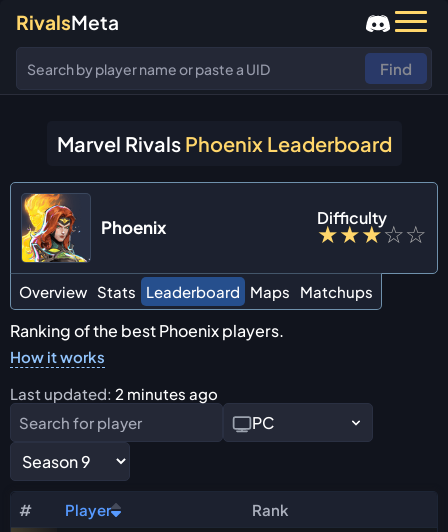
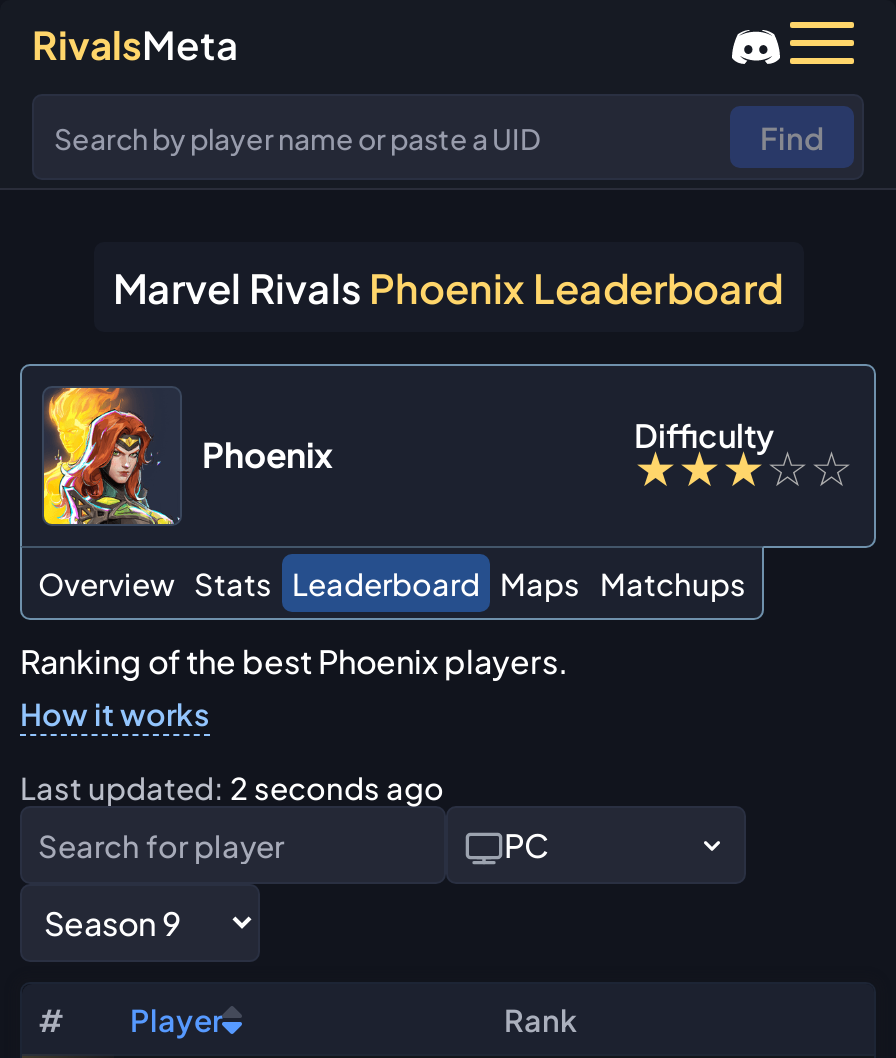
[10,384,218,403] Last updated: 2 minutes ago -> [20,768,444,806] Last updated: 2 seconds ago

